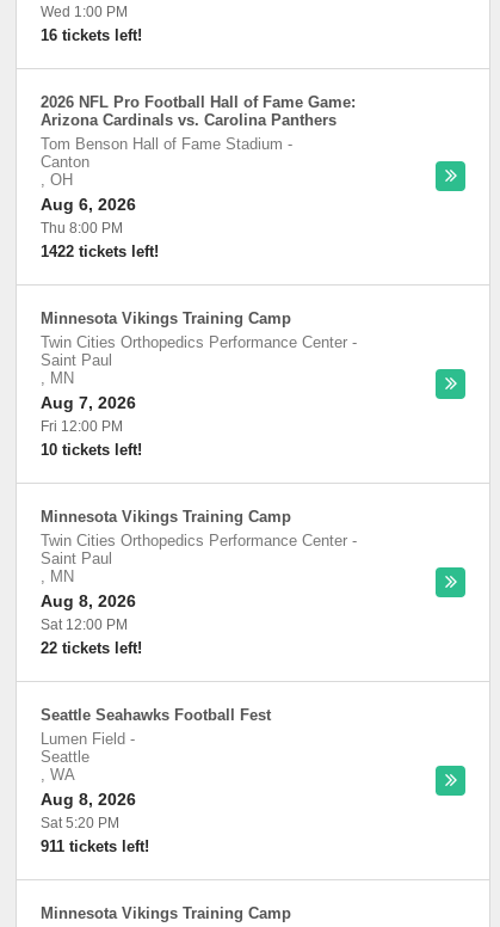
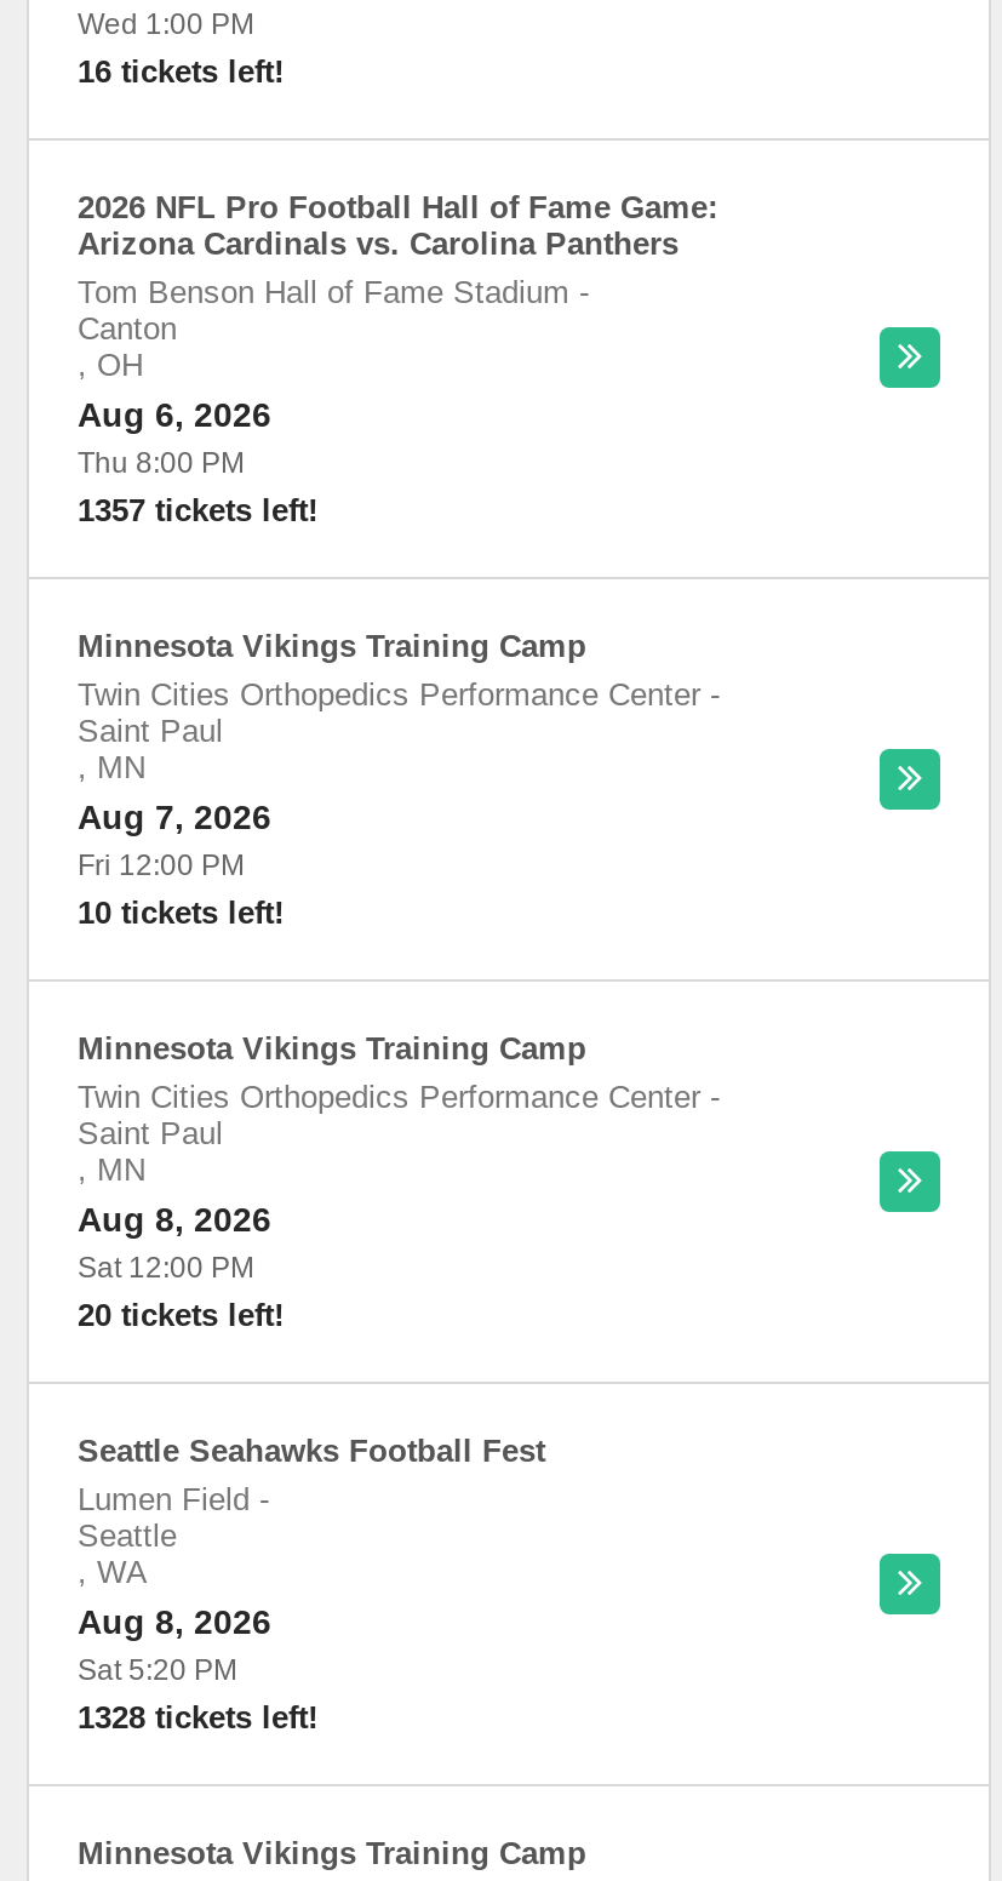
[41,243,159,260] 1422 tickets left! -> [78,492,317,528] 1357 tickets left!
[41,639,142,657] 22 tickets left! -> [78,1297,284,1333] 20 tickets left!
[41,837,149,855] 911 tickets left! -> [78,1699,317,1736] 1328 tickets left!

